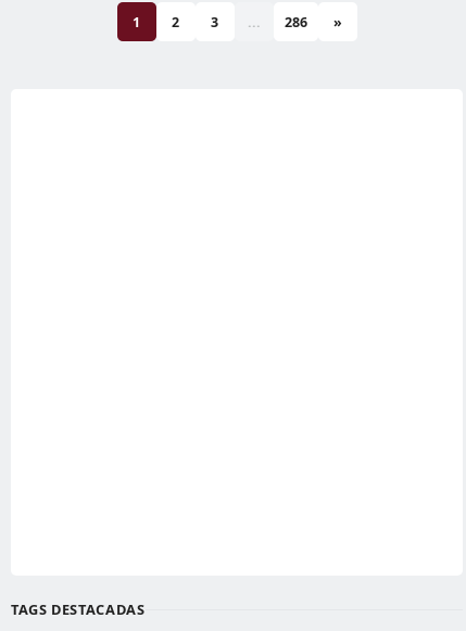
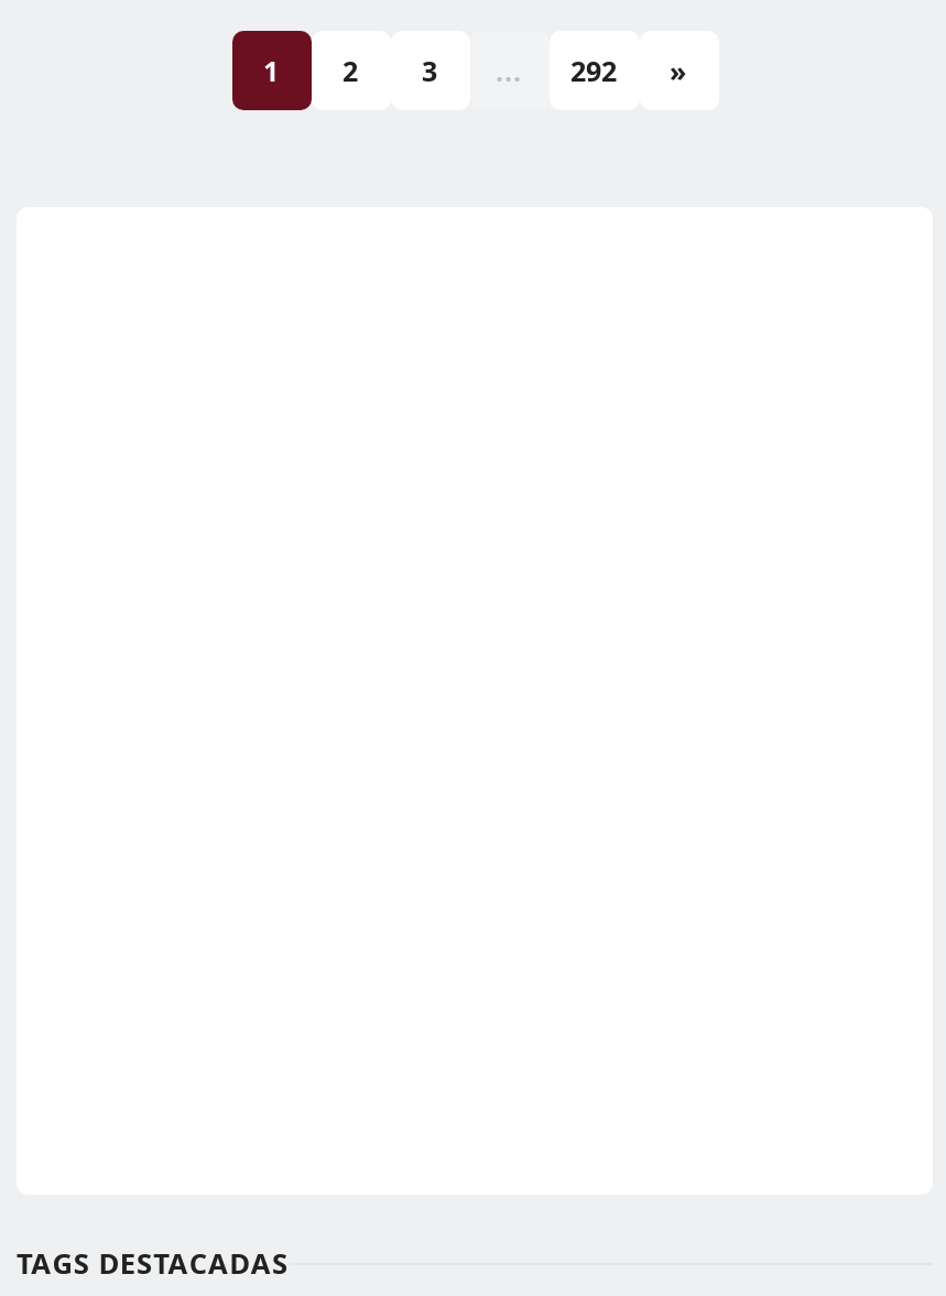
[284,12,307,31] 286 -> [570,52,617,89] 292

